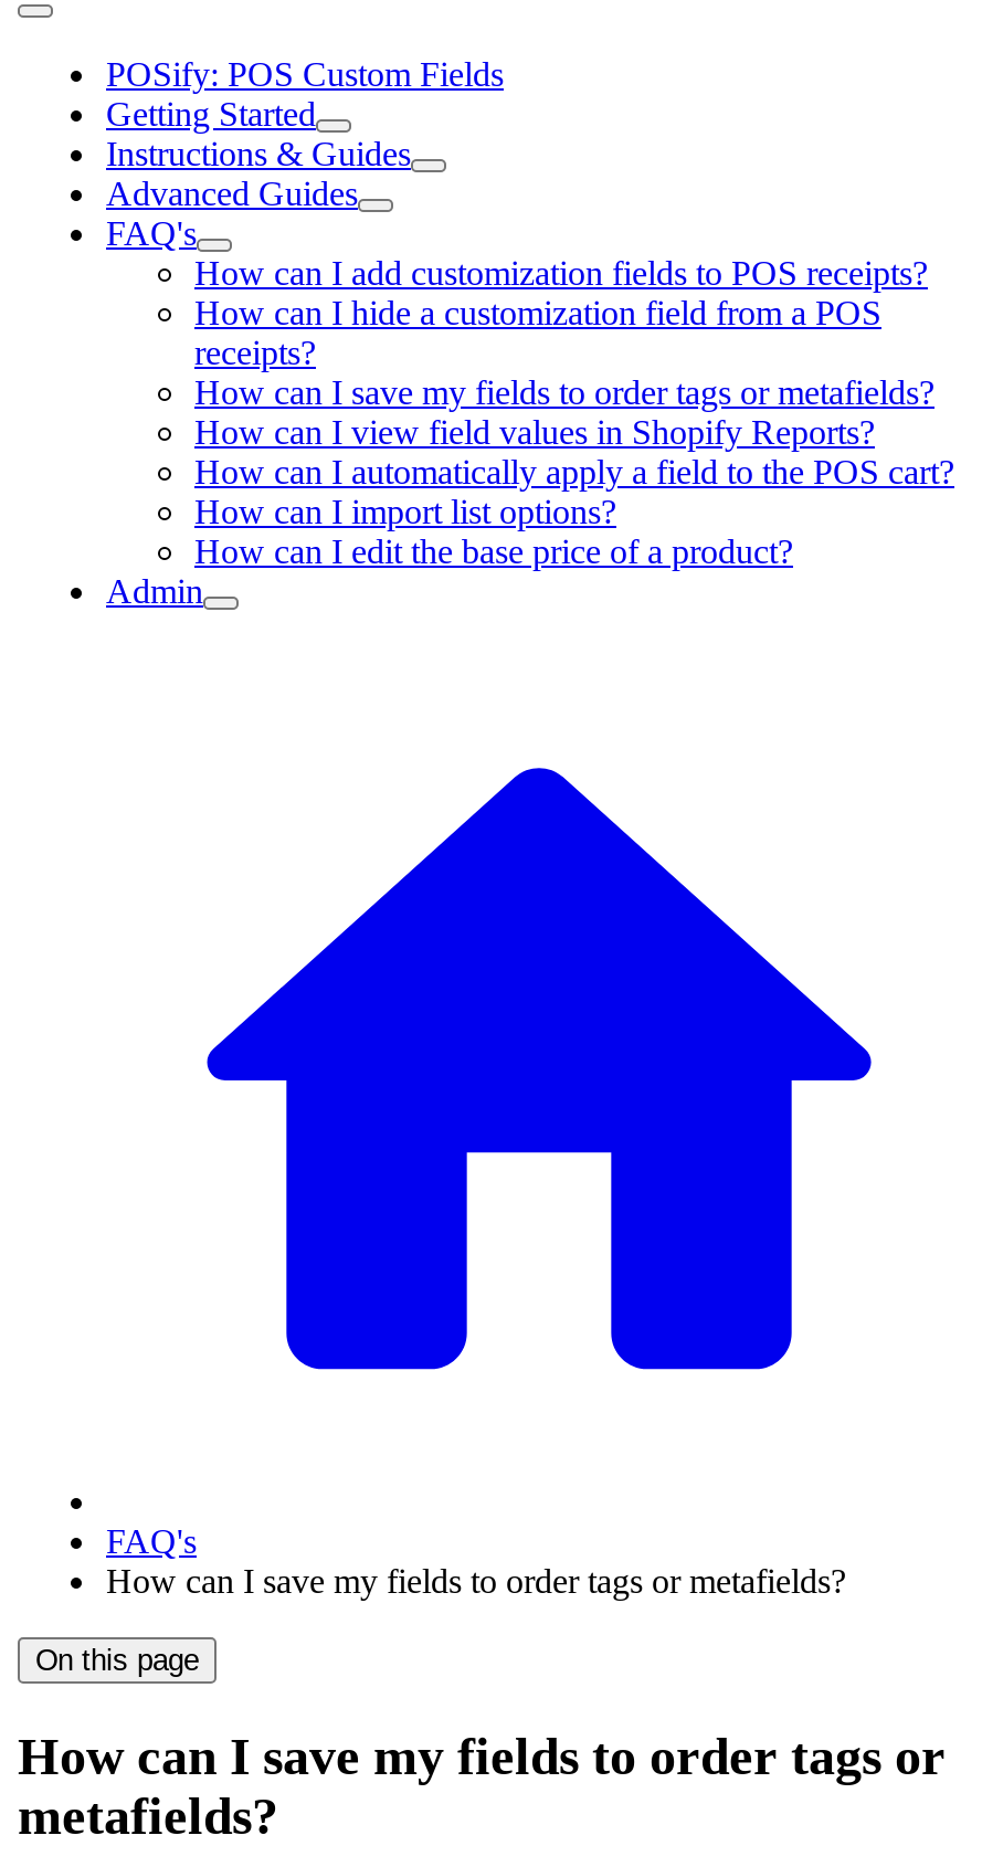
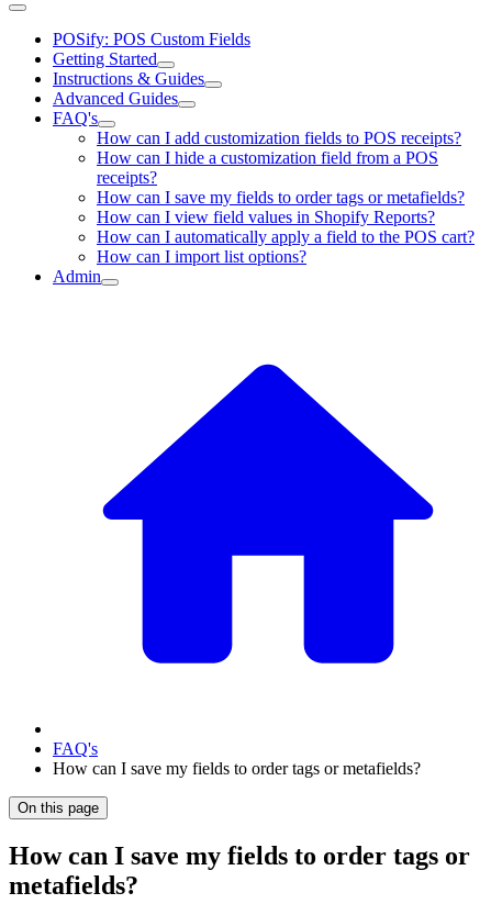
[194,532,793,570] How can I edit the base price of a product? -> none

